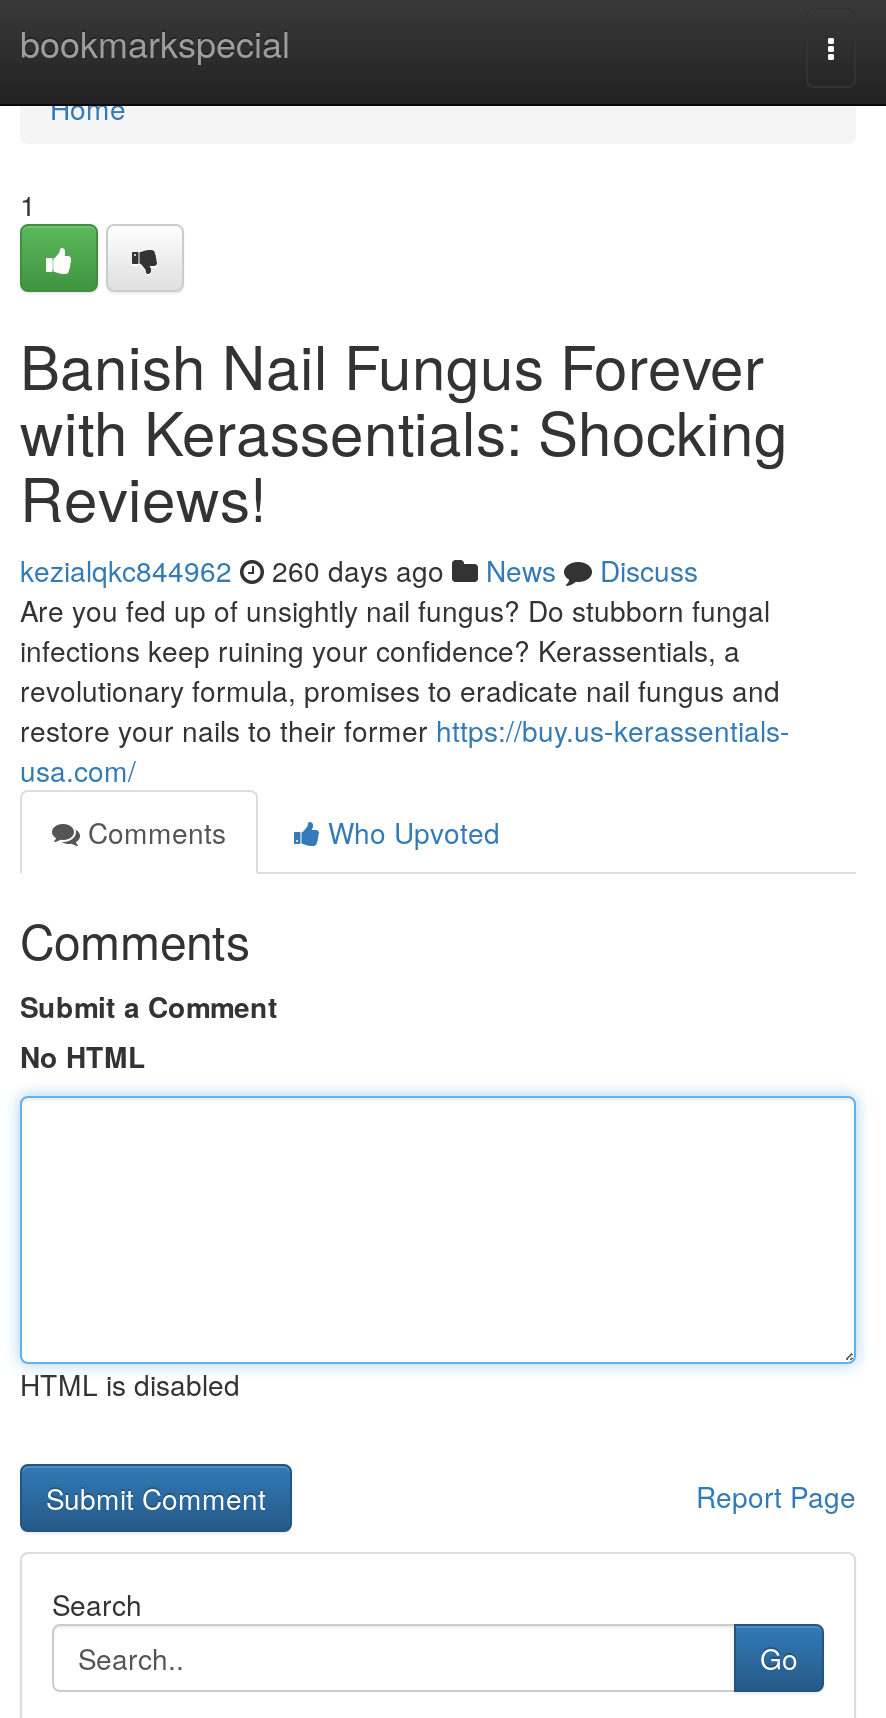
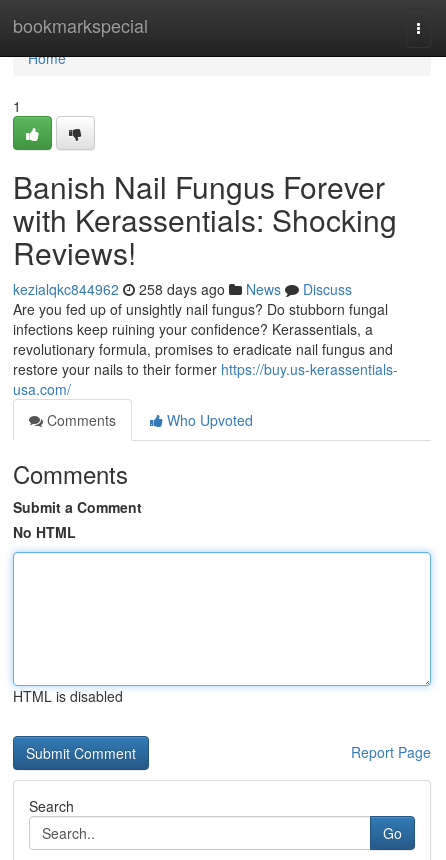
[20,550,698,590] kezialqkc844962 260 days ago News Discuss -> [13,279,352,299] kezialqkc844962 258 days ago News Discuss

